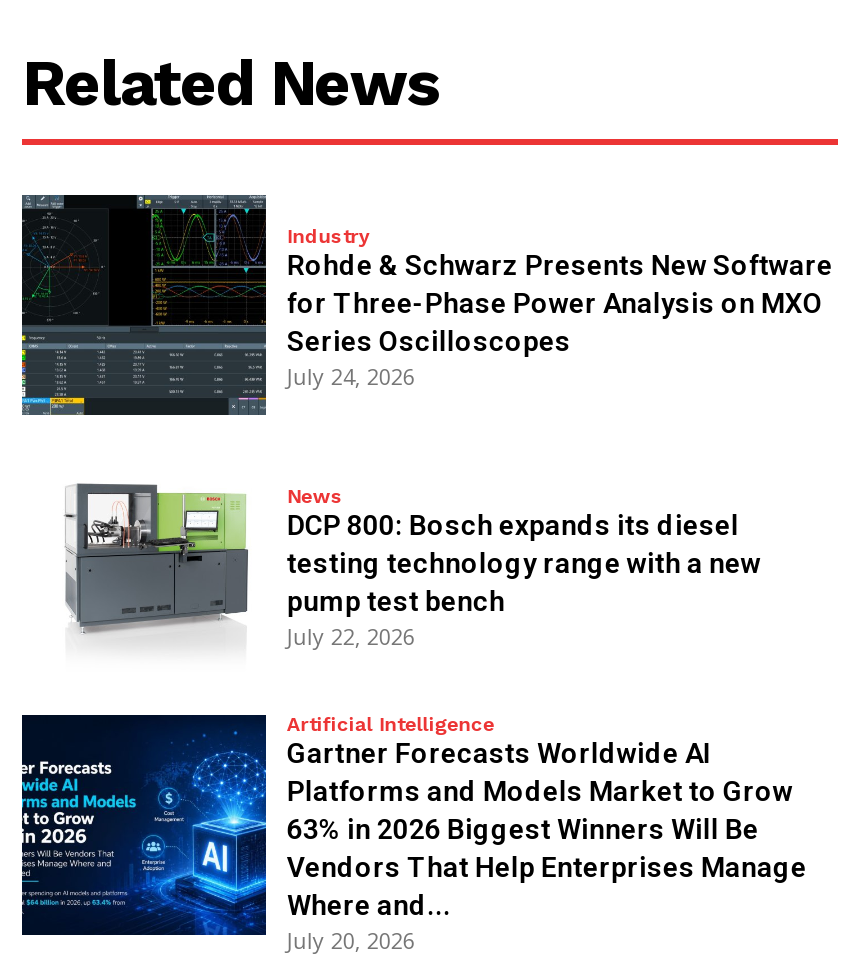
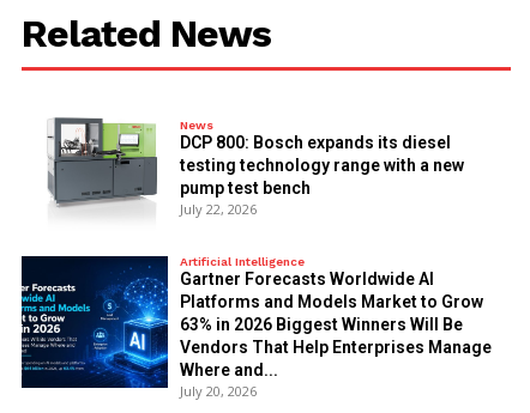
[20,192,833,418] [image] | Industry | Rohde & Schwarz Presents New Software | for Three-Phase Power Analysis on MXO | Series Oscilloscopes | July 24, 2026 -> none

